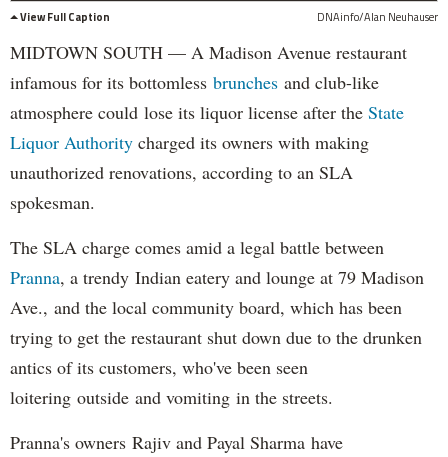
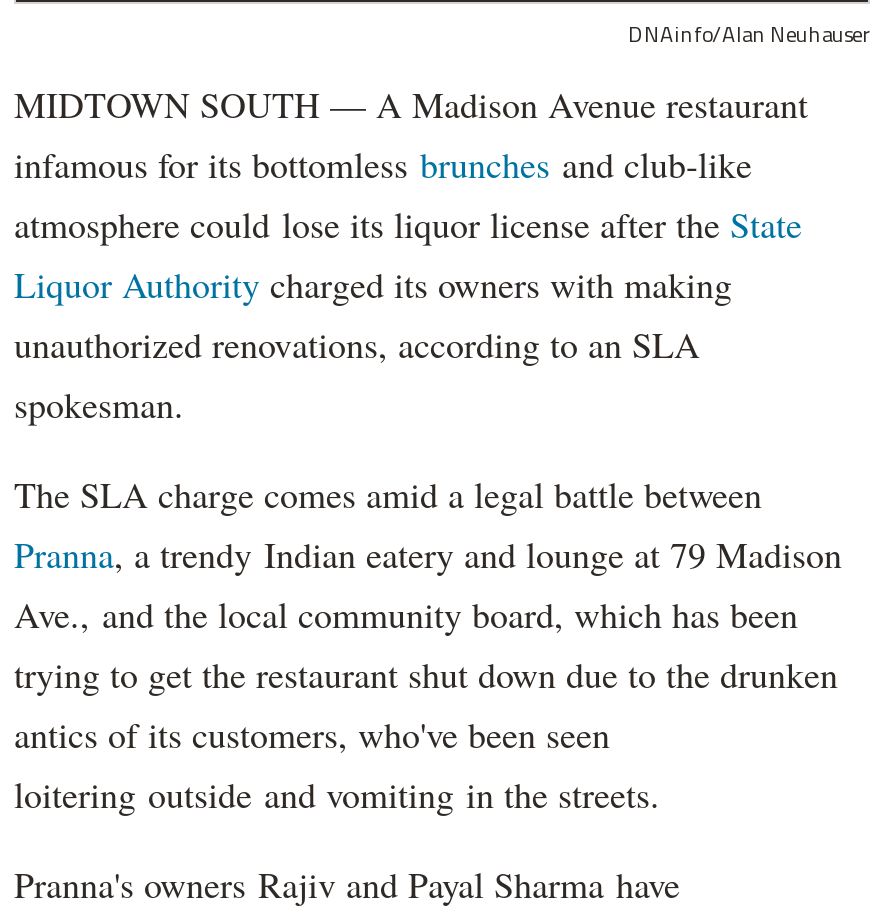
[20,9,110,25] View Full Caption -> none

